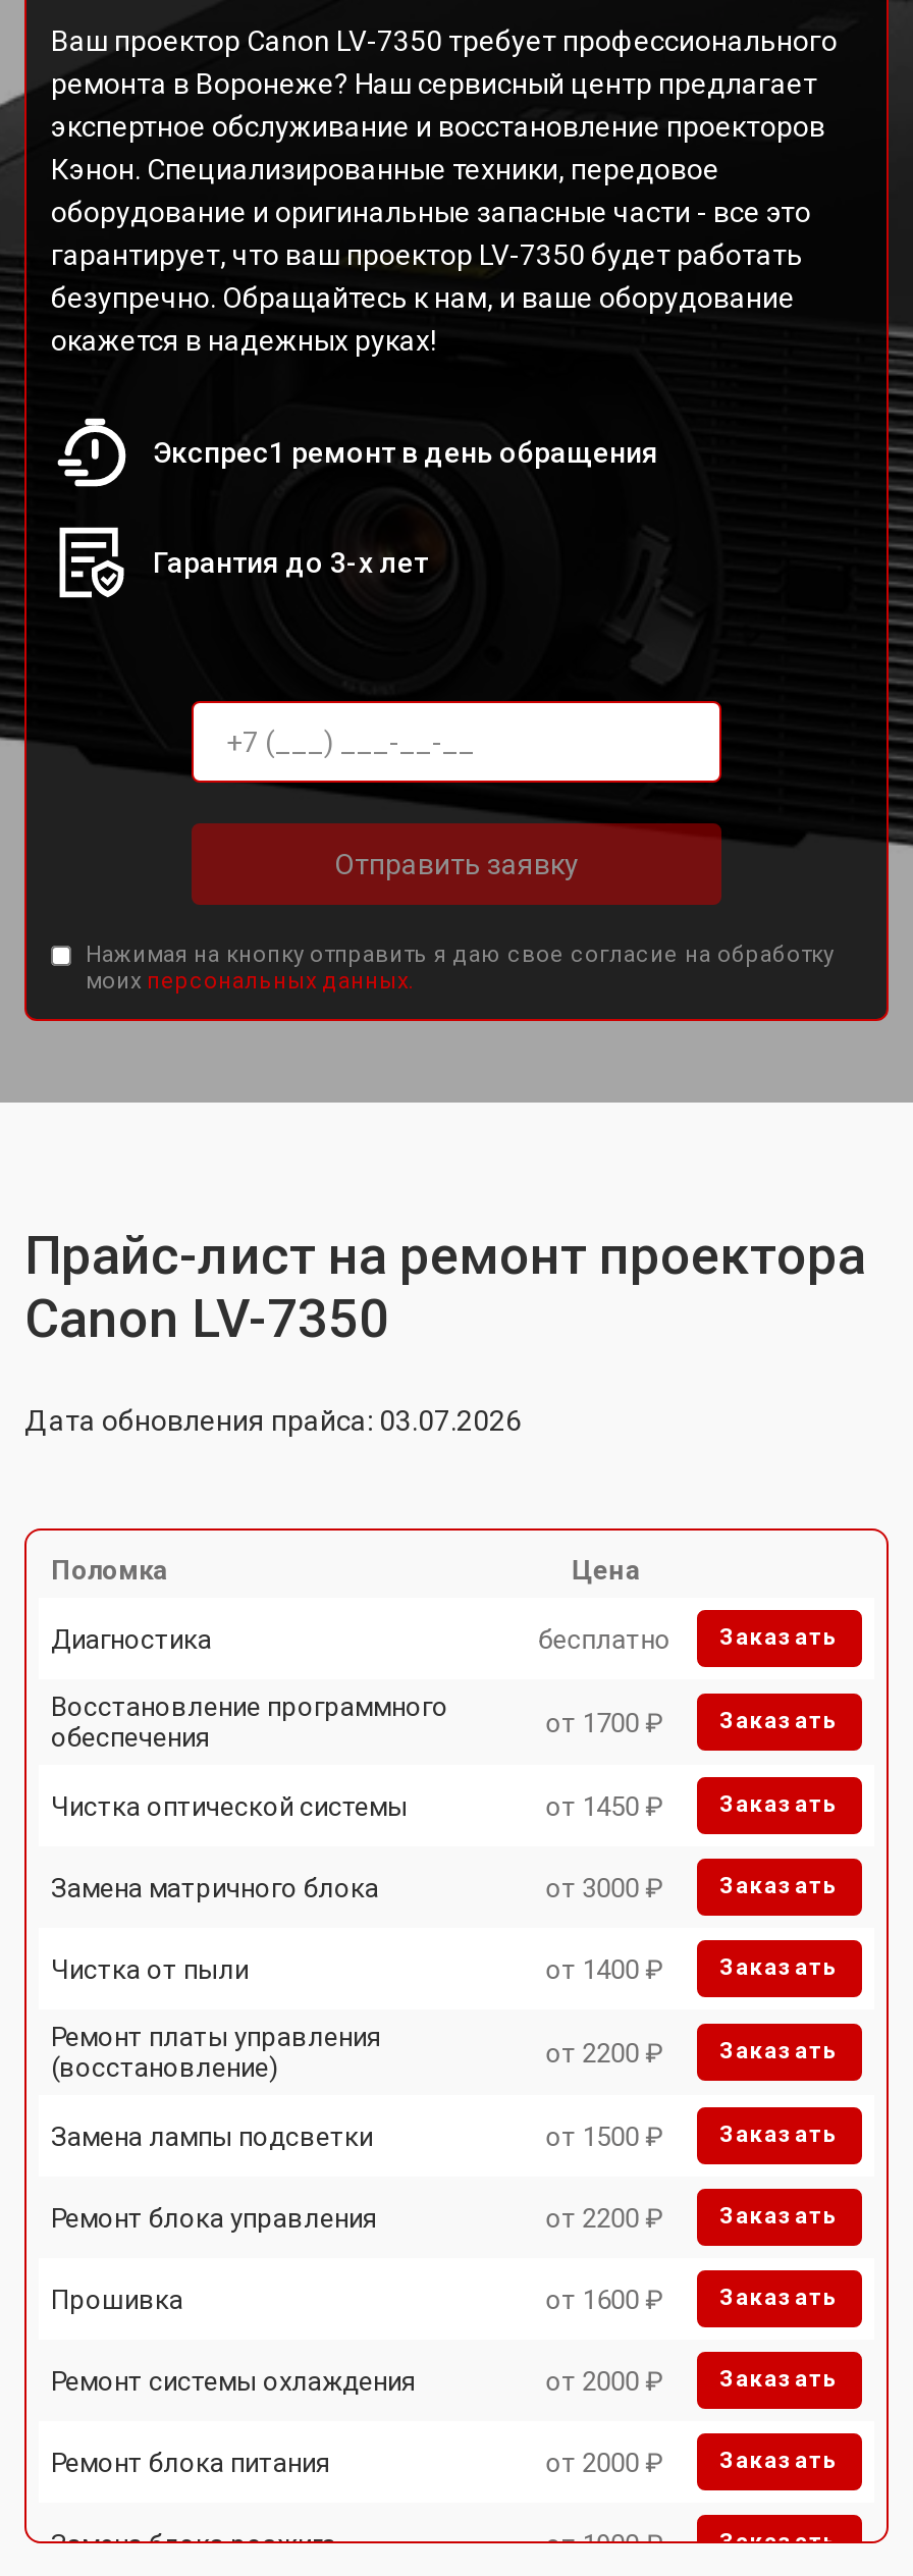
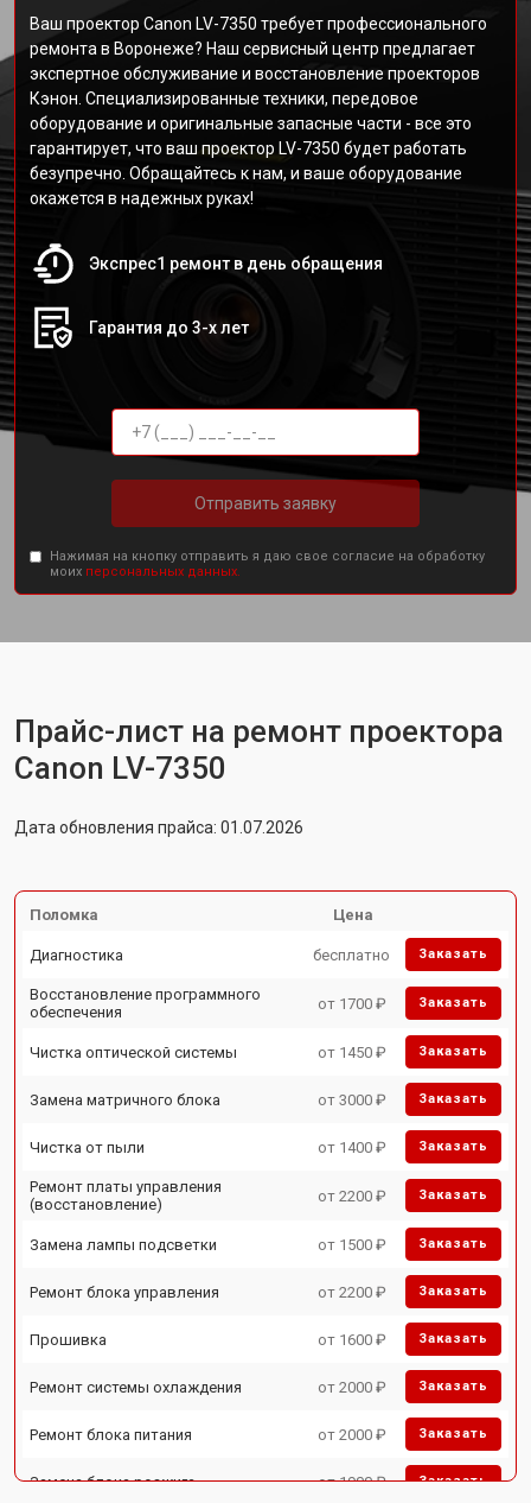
[24,1404,522,1437] Дата обновления прайса: 03.07.2026 -> [14,818,303,837] Дата обновления прайса: 01.07.2026

